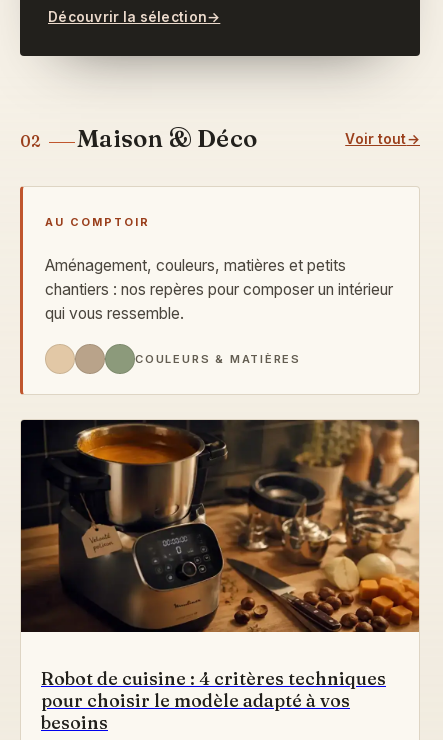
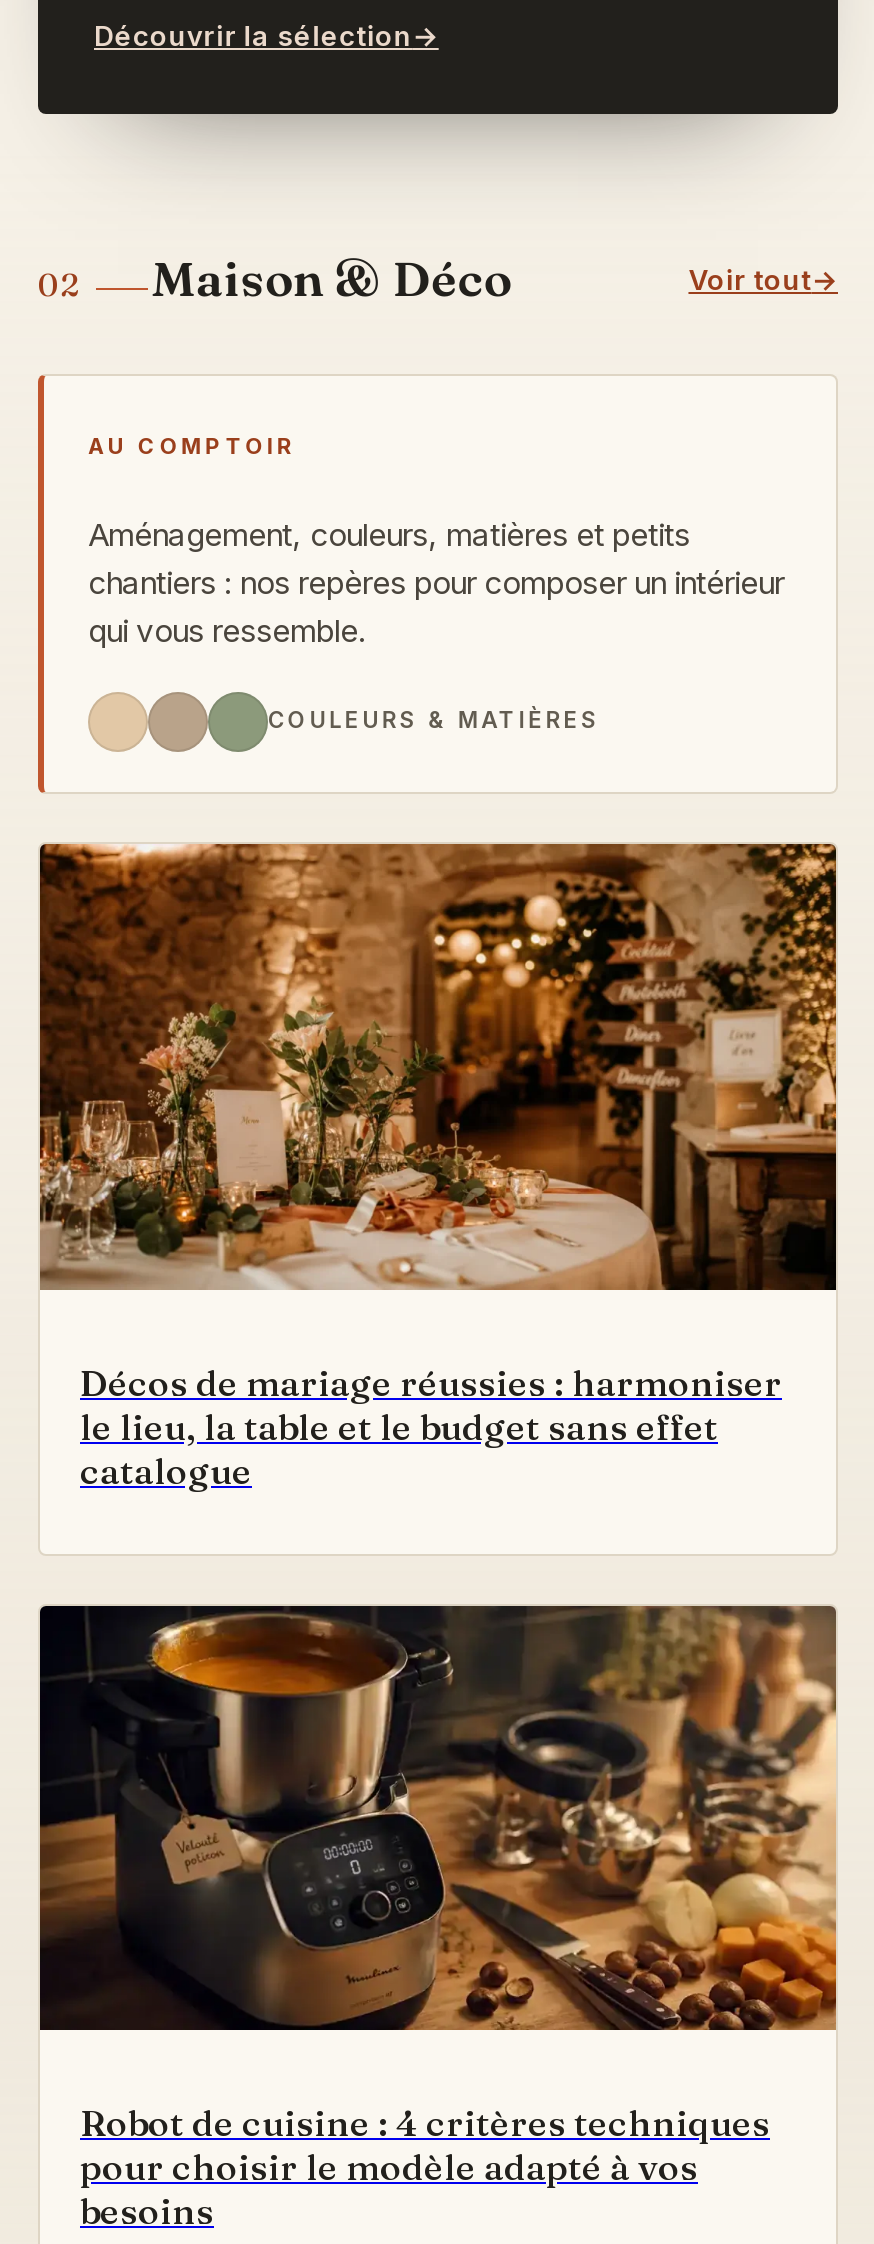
none -> [38,843,838,1495] [image] | Décos de mariage réussies : harmoniser | le lieu, la table et le budget sans effet | catalogue

